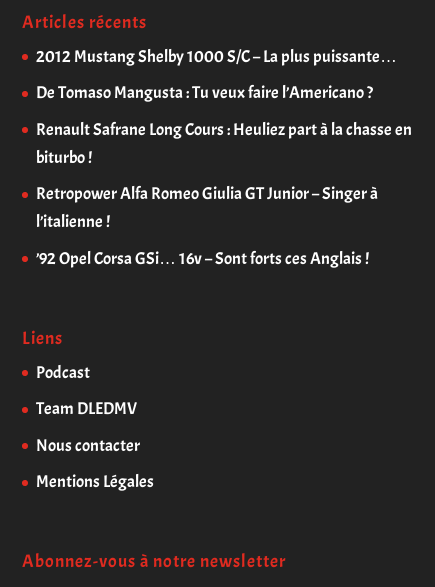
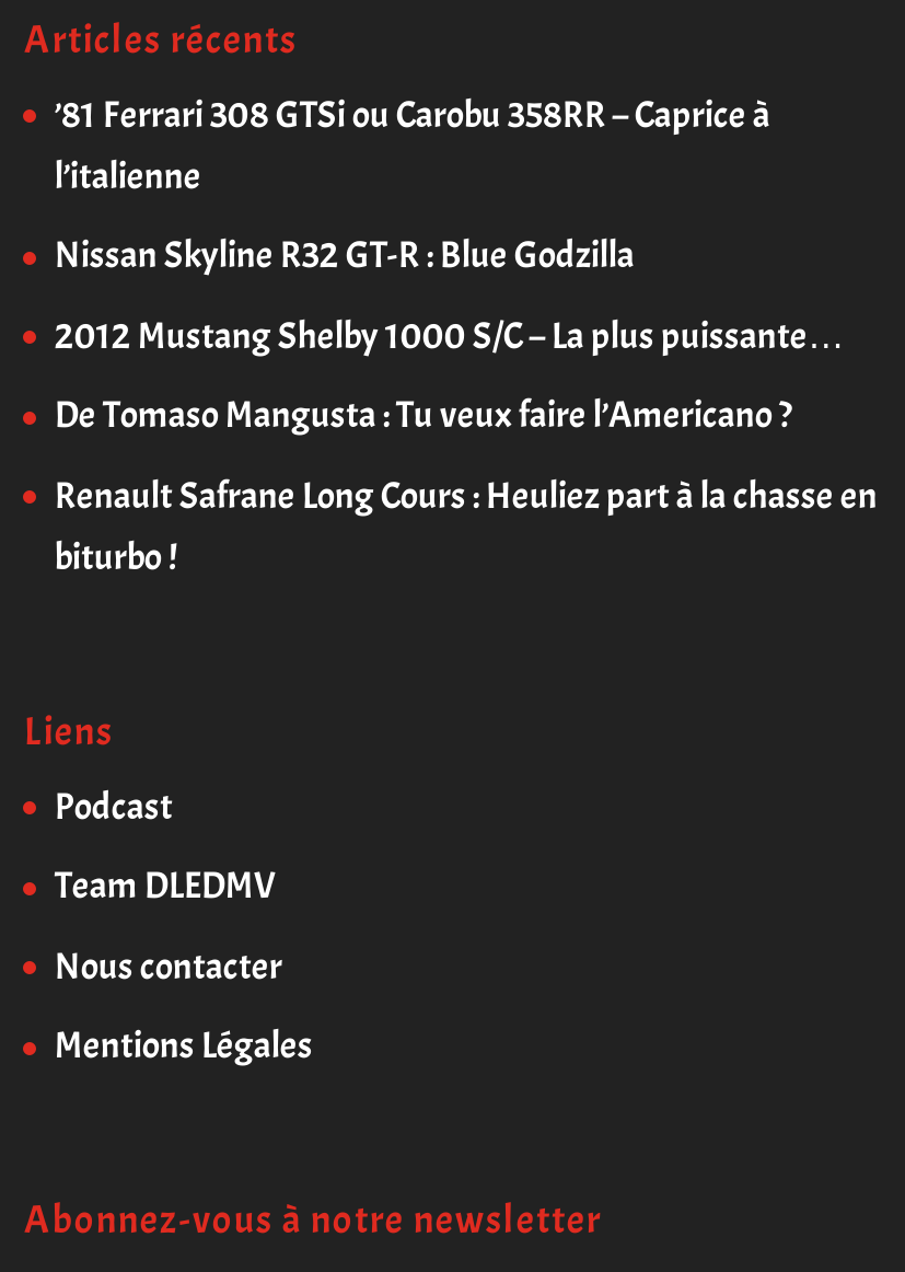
none -> [54,92,770,279] ’81 Ferrari 308 GTSi ou Carobu 358RR – Caprice à | l’italienne | Nissan Skyline R32 GT-R : Blue Godzilla
moved [36,46,412,168] -> [54,313,877,580]: 2012 Mustang Shelby 1000 S/C – La plus puissante… | De Tomaso Mangusta : Tu veux faire l’Americano ? | Renault Safrane Long Cours : Heuliez part à la chasse en | biturbo !
[36,183,378,269] Retropower Alfa Romeo Giulia GT Junior – Singer à | l’italienne ! | ’92 Opel Corsa GSi… 16v – Sont forts ces Anglais ! -> none

